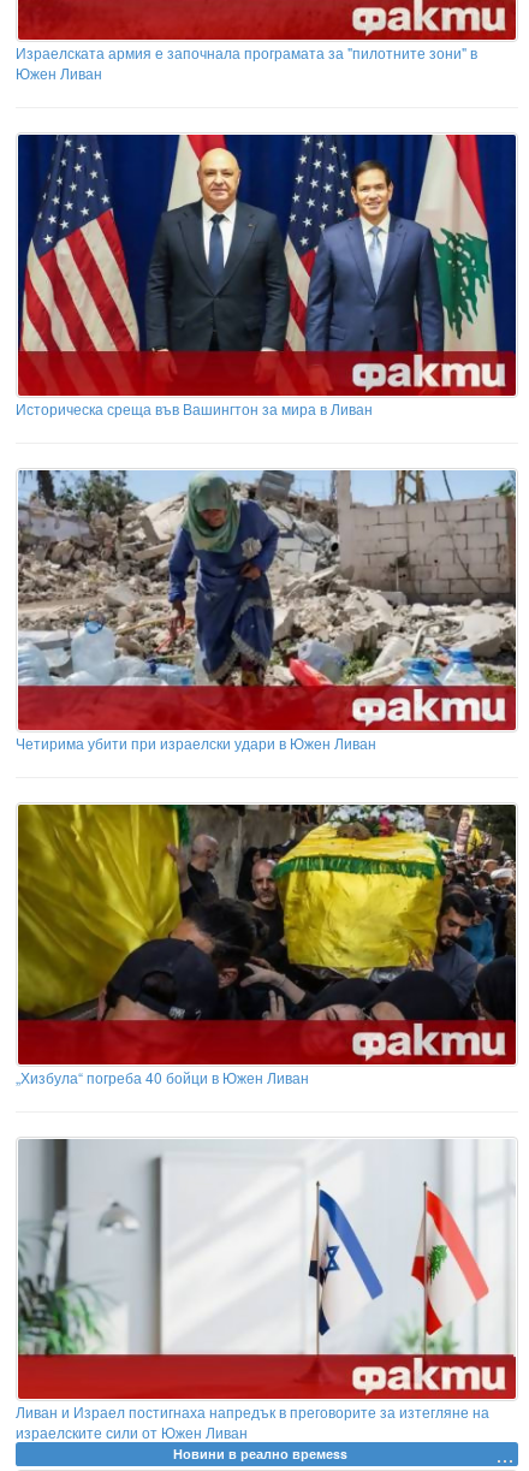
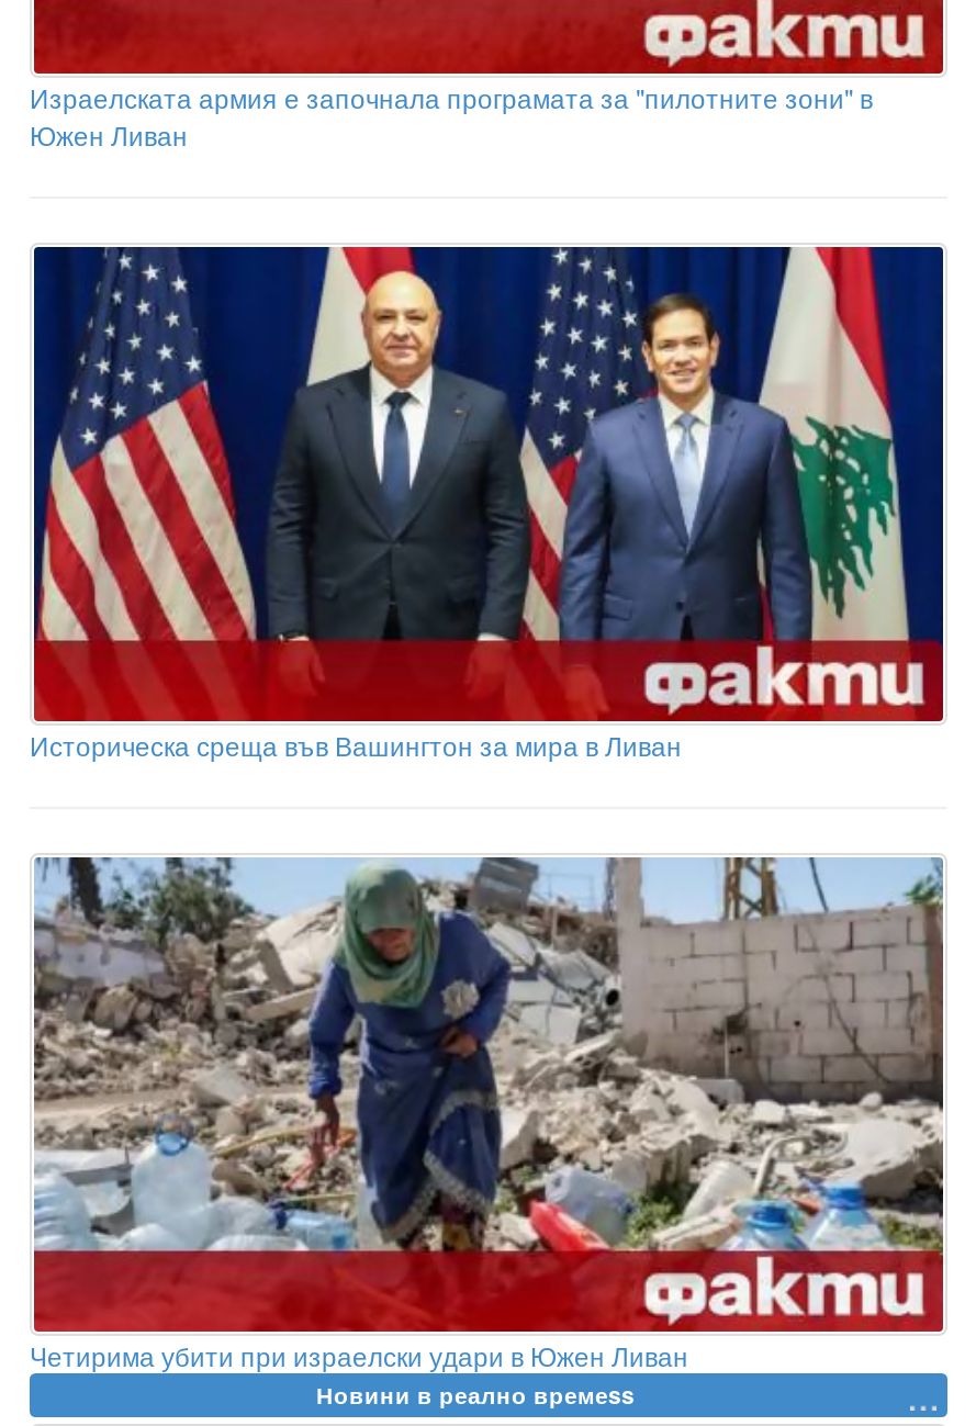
[16,803,517,1087] [image] | „Хизбула“ погреба 40 бойци в Южен Ливан -> none
[16,1138,516,1442] [image] | Ливан и Израел постигнаха напредък в преговорите за изтегляне на | израелските сили от Южен Ливан -> none

